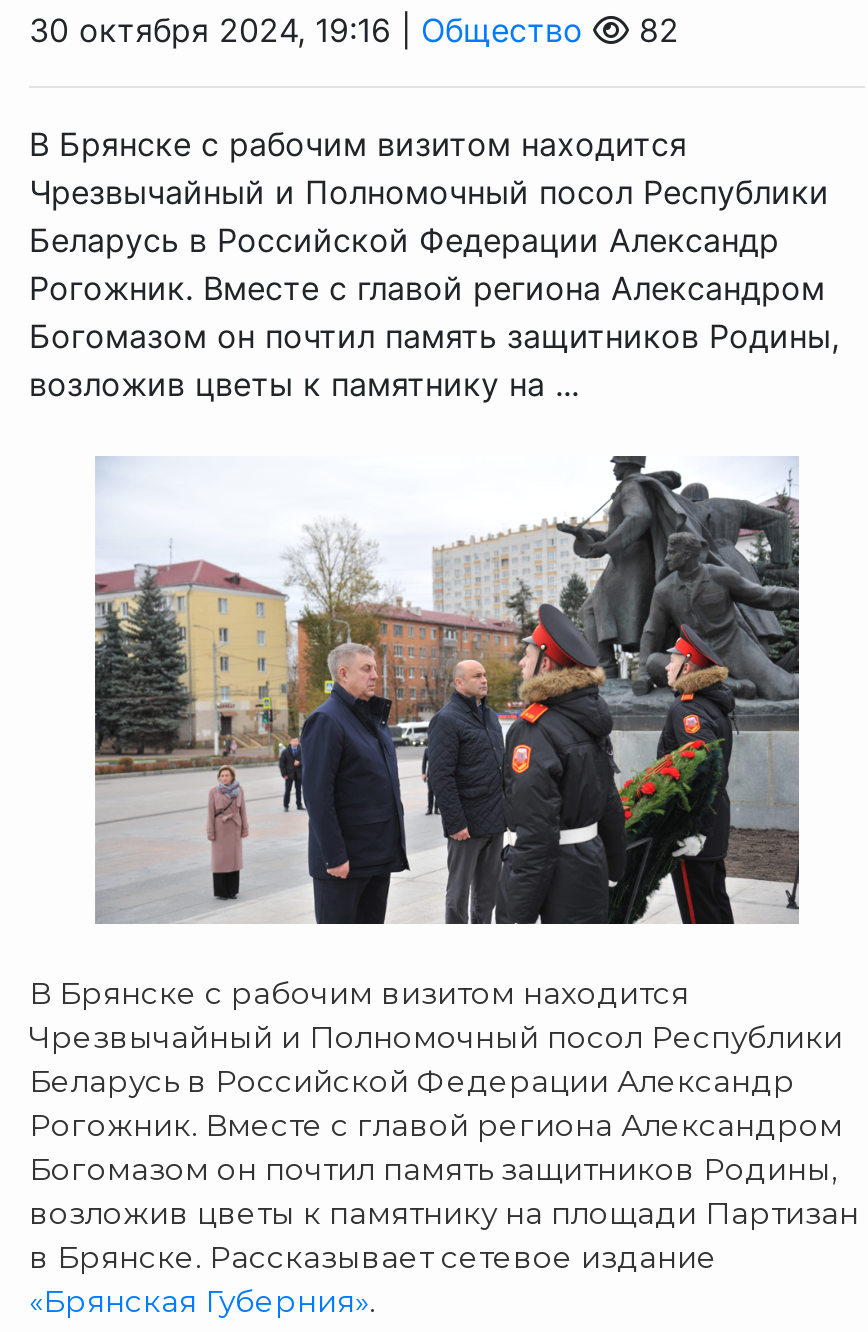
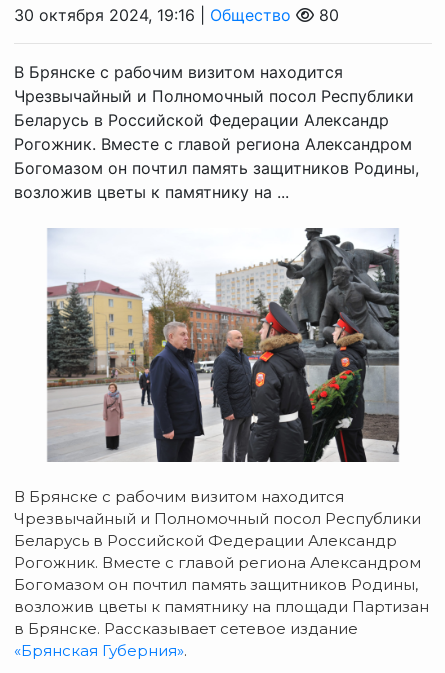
[629,10,679,50] 82 -> [314,5,339,25] 80

